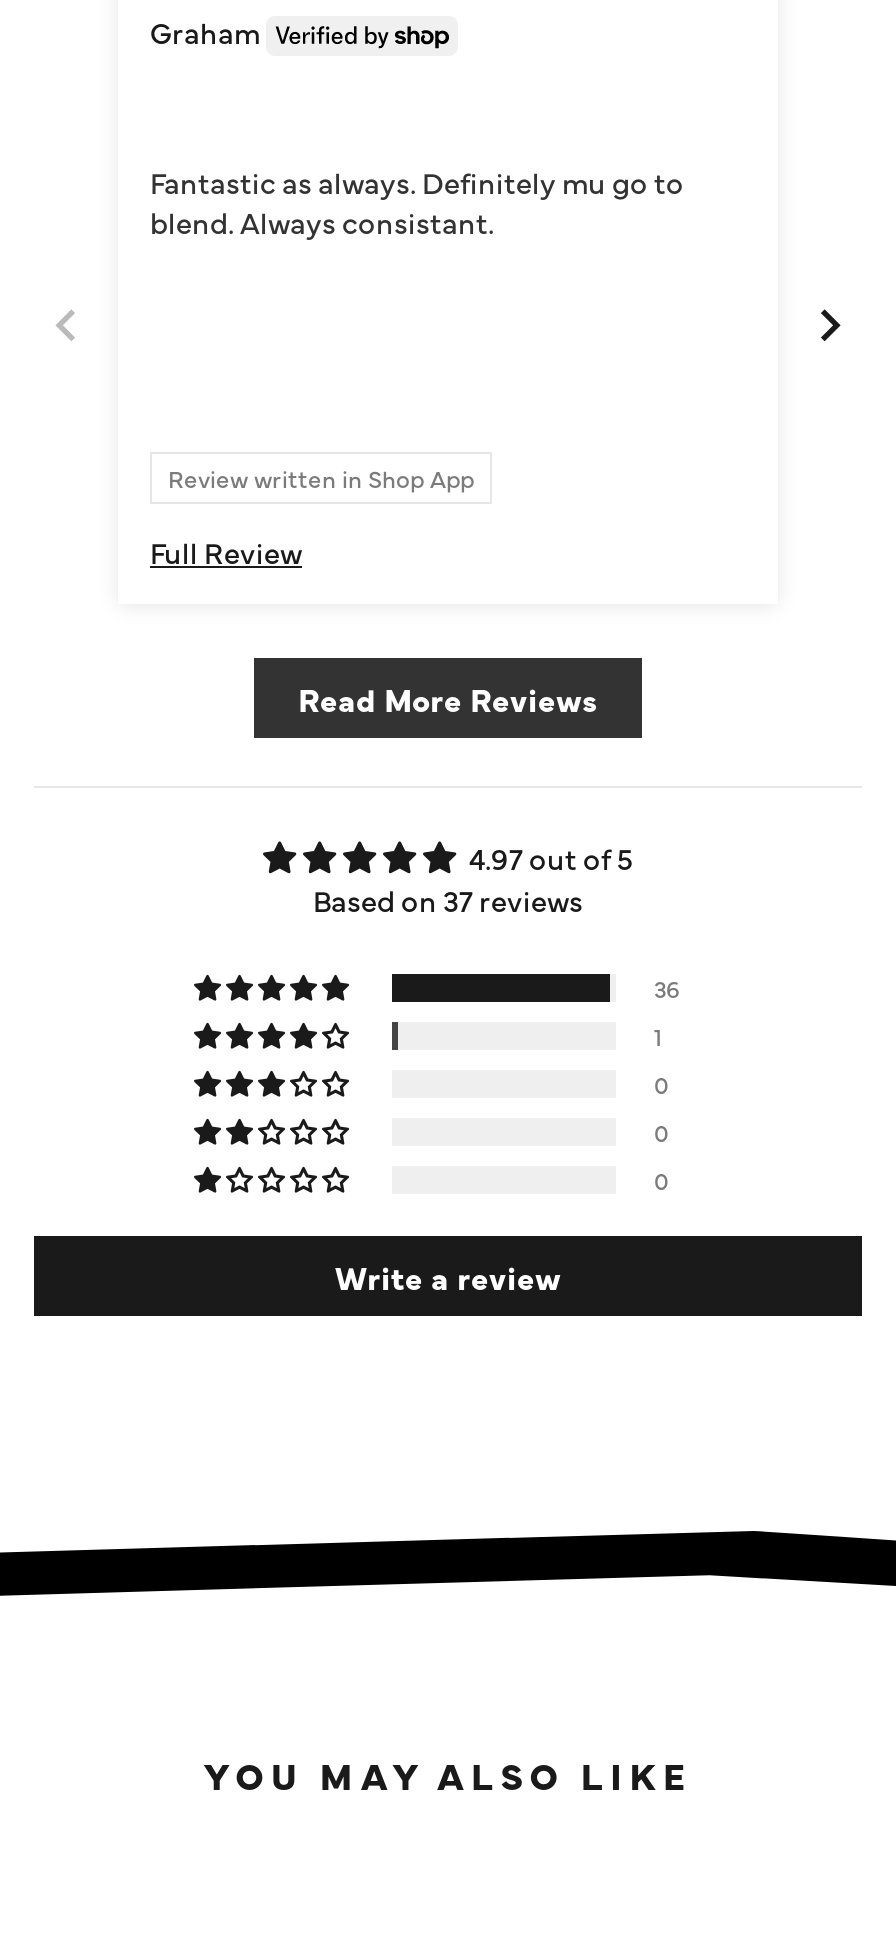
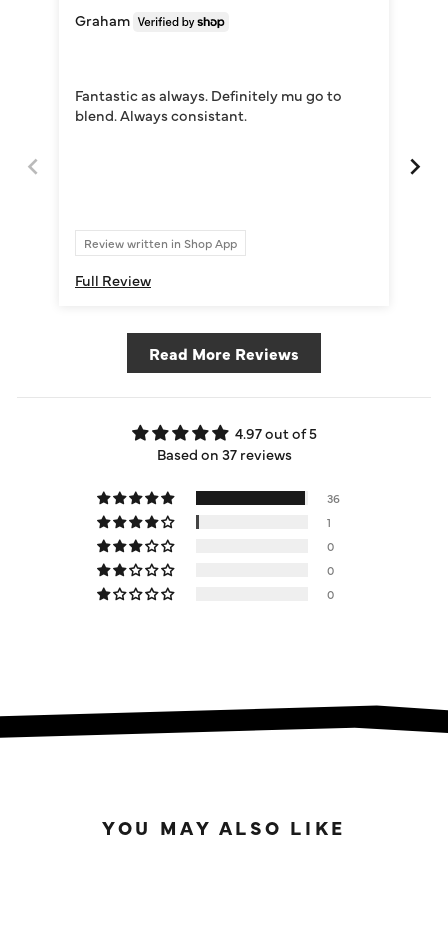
[335,1254,561,1298] Write a review -> none

